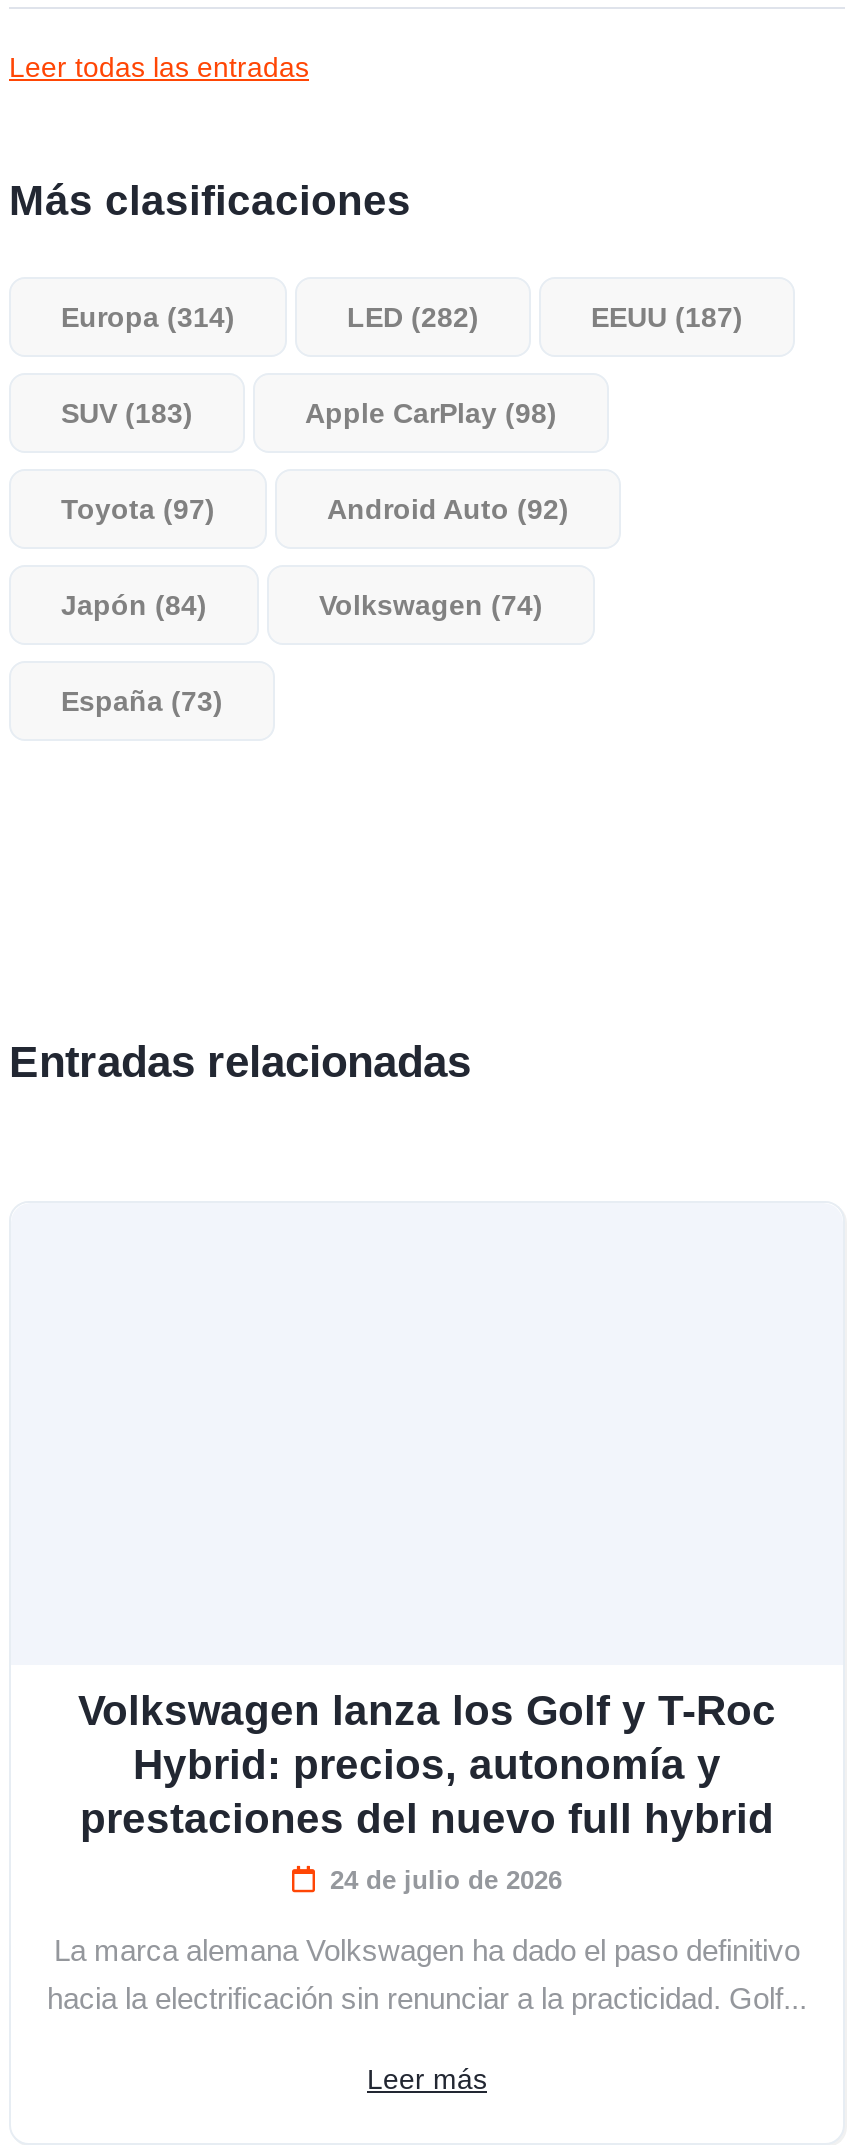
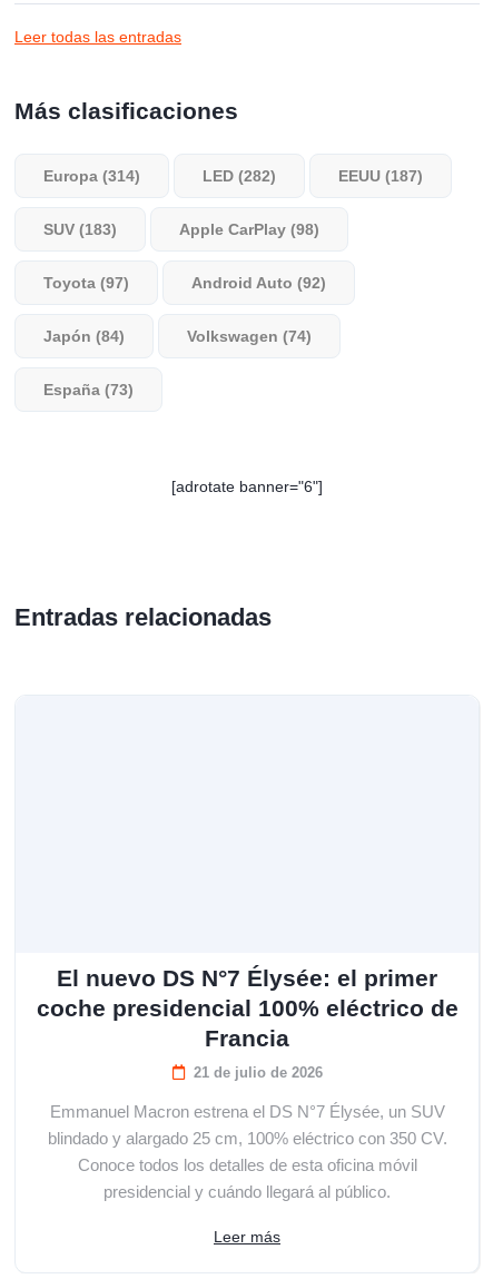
none -> [171,477,323,495] [adrotate banner="6"]
[78,1687,776,1841] Volkswagen lanza los Golf y T-Roc | Hybrid: precios, autonomía y | prestaciones del nuevo full hybrid -> [36,965,458,1051] El nuevo DS N°7 Élysée: el primer | coche presidencial 100% eléctrico de | Francia
[330,1865,562,1895] 24 de julio de 2026 -> [193,1064,322,1081] 21 de julio de 2026
[47,1933,807,2015] La marca alemana Volkswagen ha dado el paso definitivo | hacia la electrificación sin renunciar a la practicidad. Golf... -> [47,1102,447,1201] Emmanuel Macron estrena el DS N°7 Élysée, un SUV | blindado y alargado 25 cm, 100% eléctrico con 350 CV. | Conoce todos los detalles de esta oficina móvil | presidencial y cuándo llegará al público.

